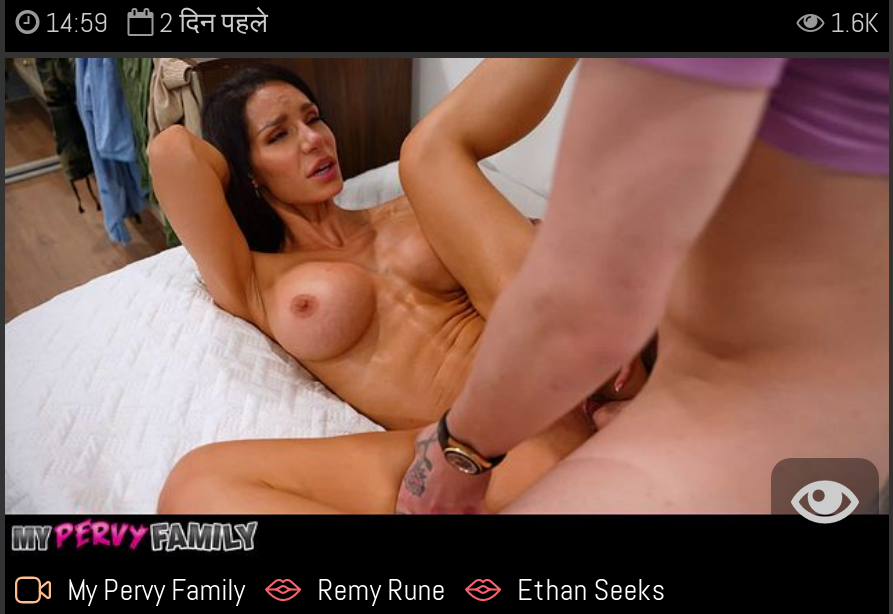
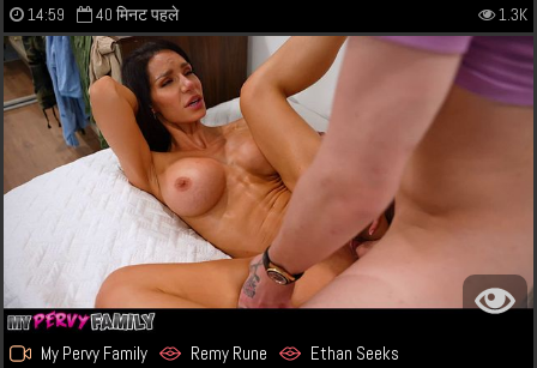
[159,5,879,41] 2 दिन पहले | 1.6K -> [96,3,527,25] 40 मिनट पहले | 1.3K

